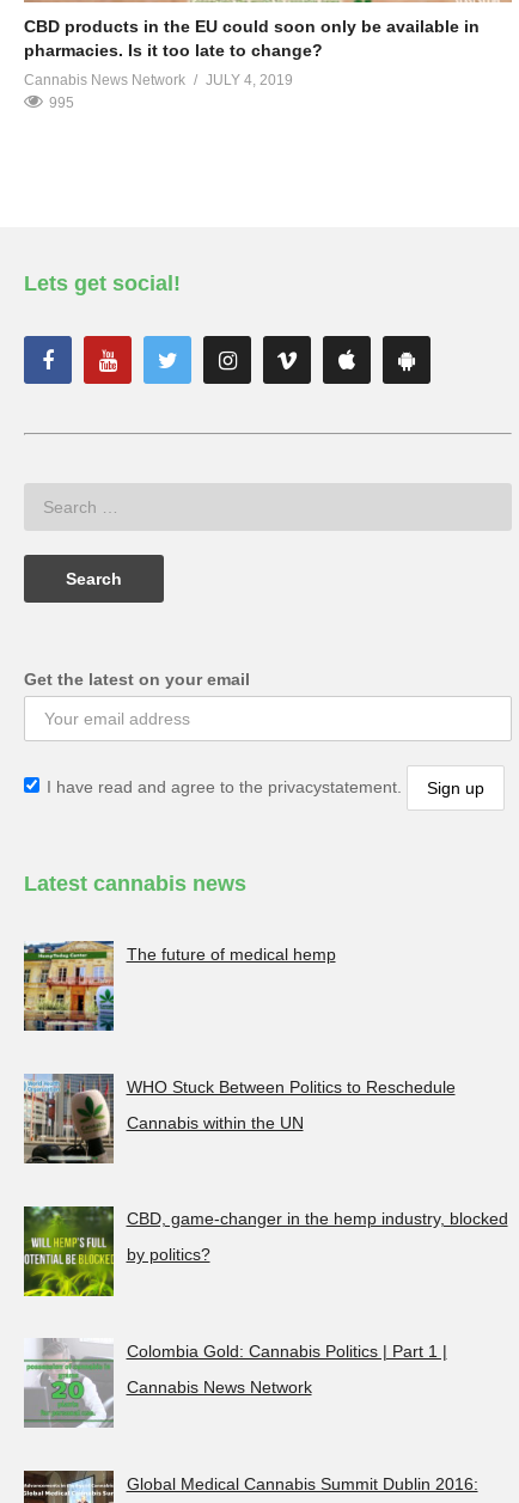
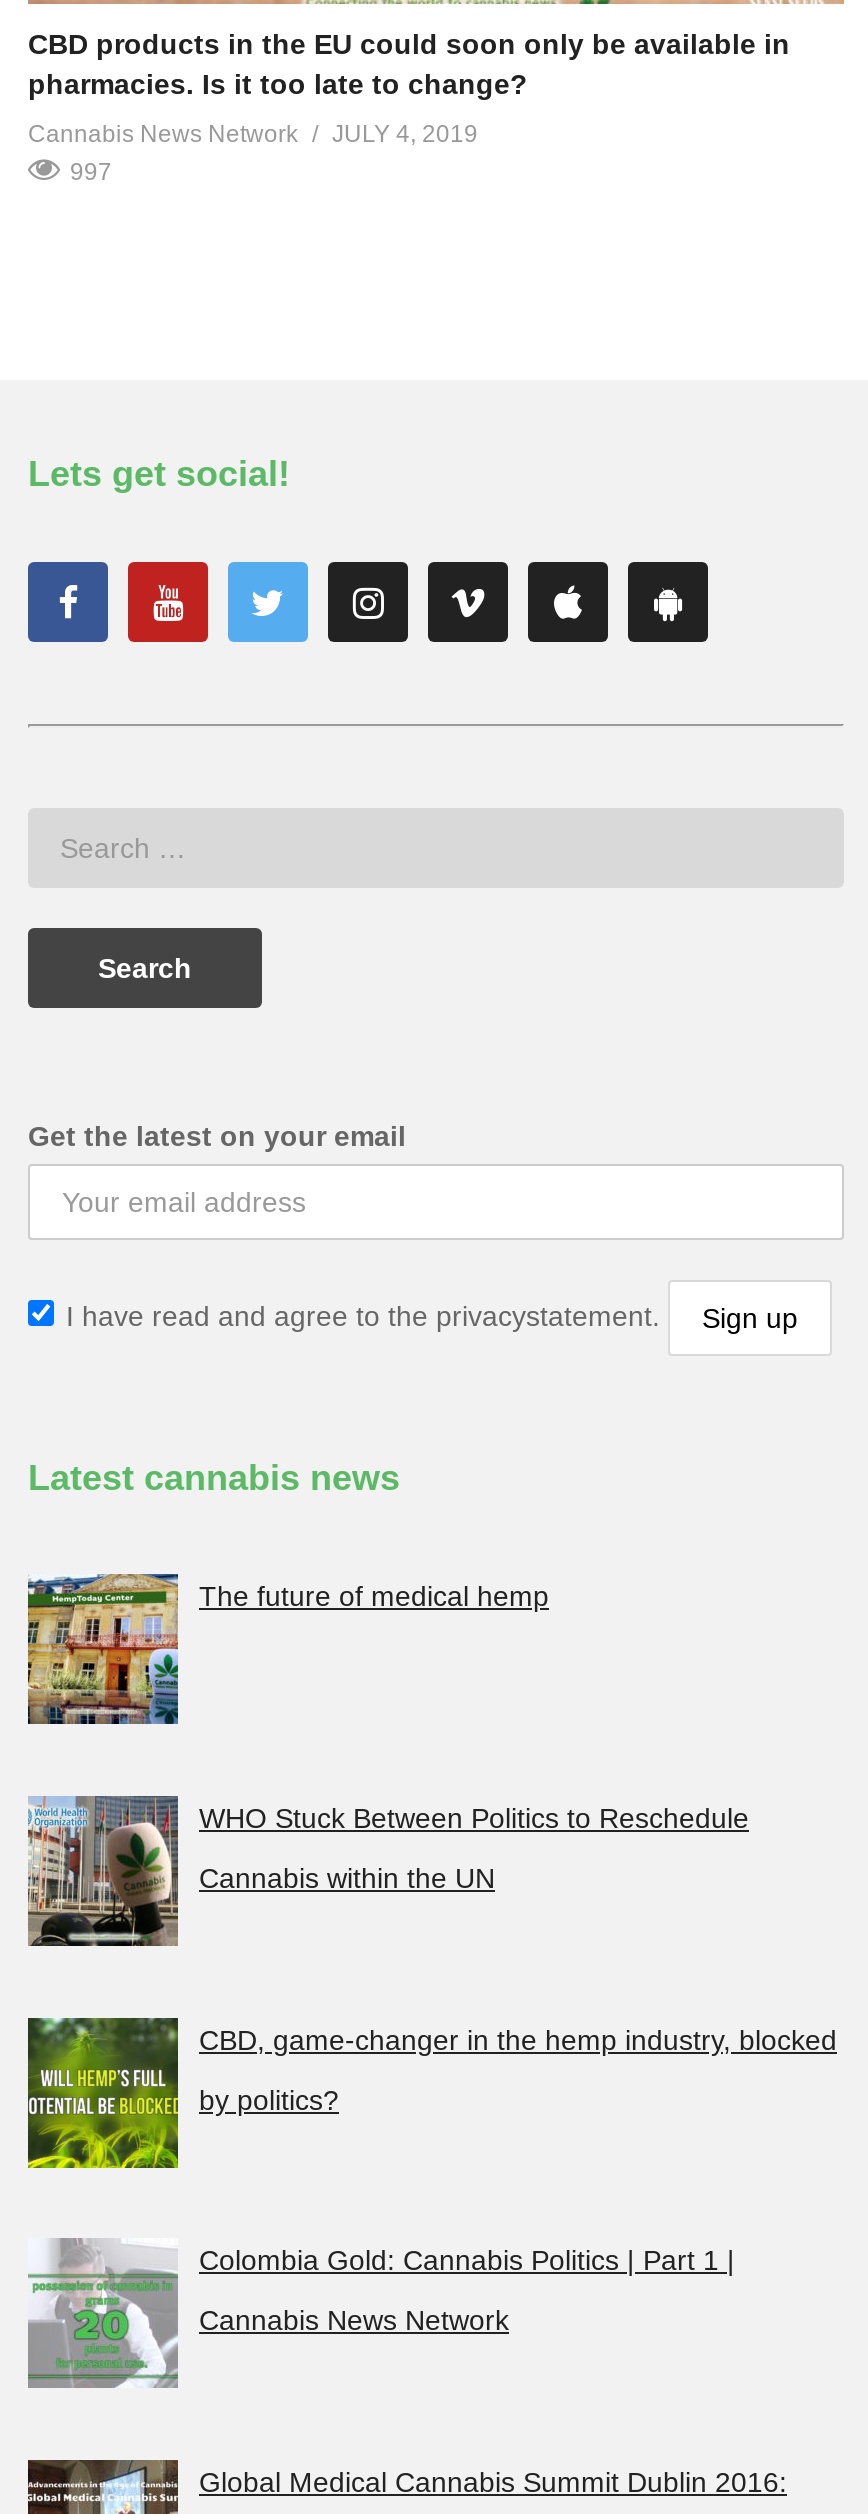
[49,94,74,111] 995 -> [70,157,112,185] 997

